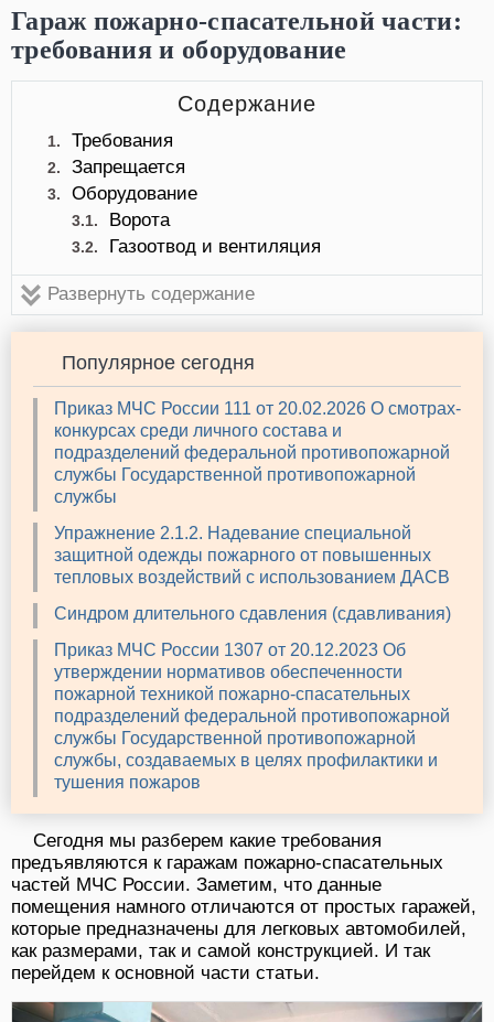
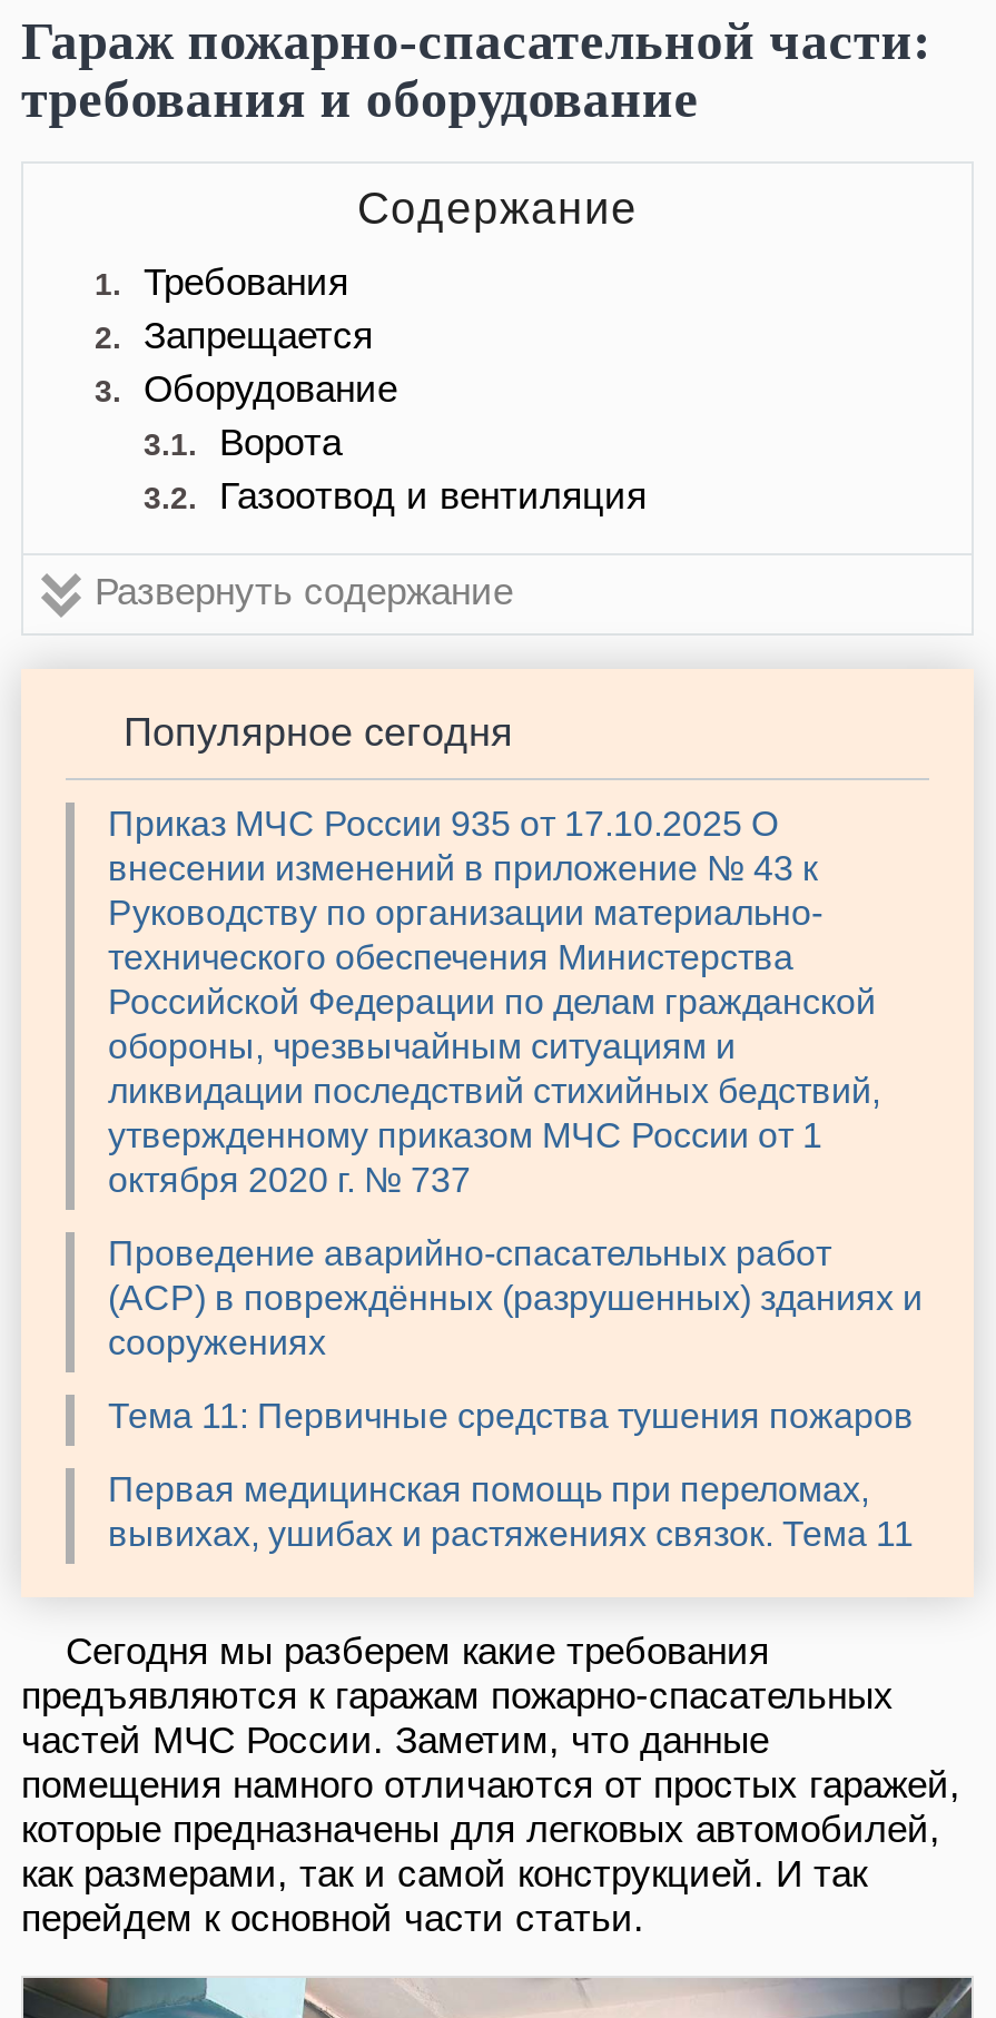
[54,399,461,506] Приказ МЧС России 111 от 20.02.2026 О смотрах- | конкурсах среди личного состава и | подразделений федеральной противопожарной | службы Государственной противопожарной | службы -> [108,805,880,1199] Приказ МЧС России 935 от 17.10.2025 О | внесении изменений в приложение № 43 к | Руководству по организации материально- | технического обеспечения Министерства | Российской Федерации по делам гражданской | обороны, чрезвычайным ситуациям и | ликвидации последствий стихийных бедствий, | утвержденному приказом МЧС России от 1 | октября 2020 г. № 737
[54,524,450,586] Упражнение 2.1.2. Надевание специальной | защитной одежды пожарного от повышенных | тепловых воздействий с использованием ДАСВ -> [108,1234,923,1361] Проведение аварийно-спасательных работ | (АСР) в повреждённых (разрушенных) зданиях и | сооружениях
[54,604,451,623] Синдром длительного сдавления (сдавливания) -> [108,1397,914,1435] Тема 11: Первичные средства тушения пожаров
[54,640,450,791] Приказ МЧС России 1307 от 20.12.2023 Об | утверждении нормативов обеспеченности | пожарной техникой пожарно-спасательных | подразделений федеральной противопожарной | службы Государственной противопожарной | службы, создаваемых в целях профилактики и | тушения пожаров -> [108,1470,914,1553] Первая медицинская помощь при переломах, | вывихах, ушибах и растяжениях связок. Тема 11

